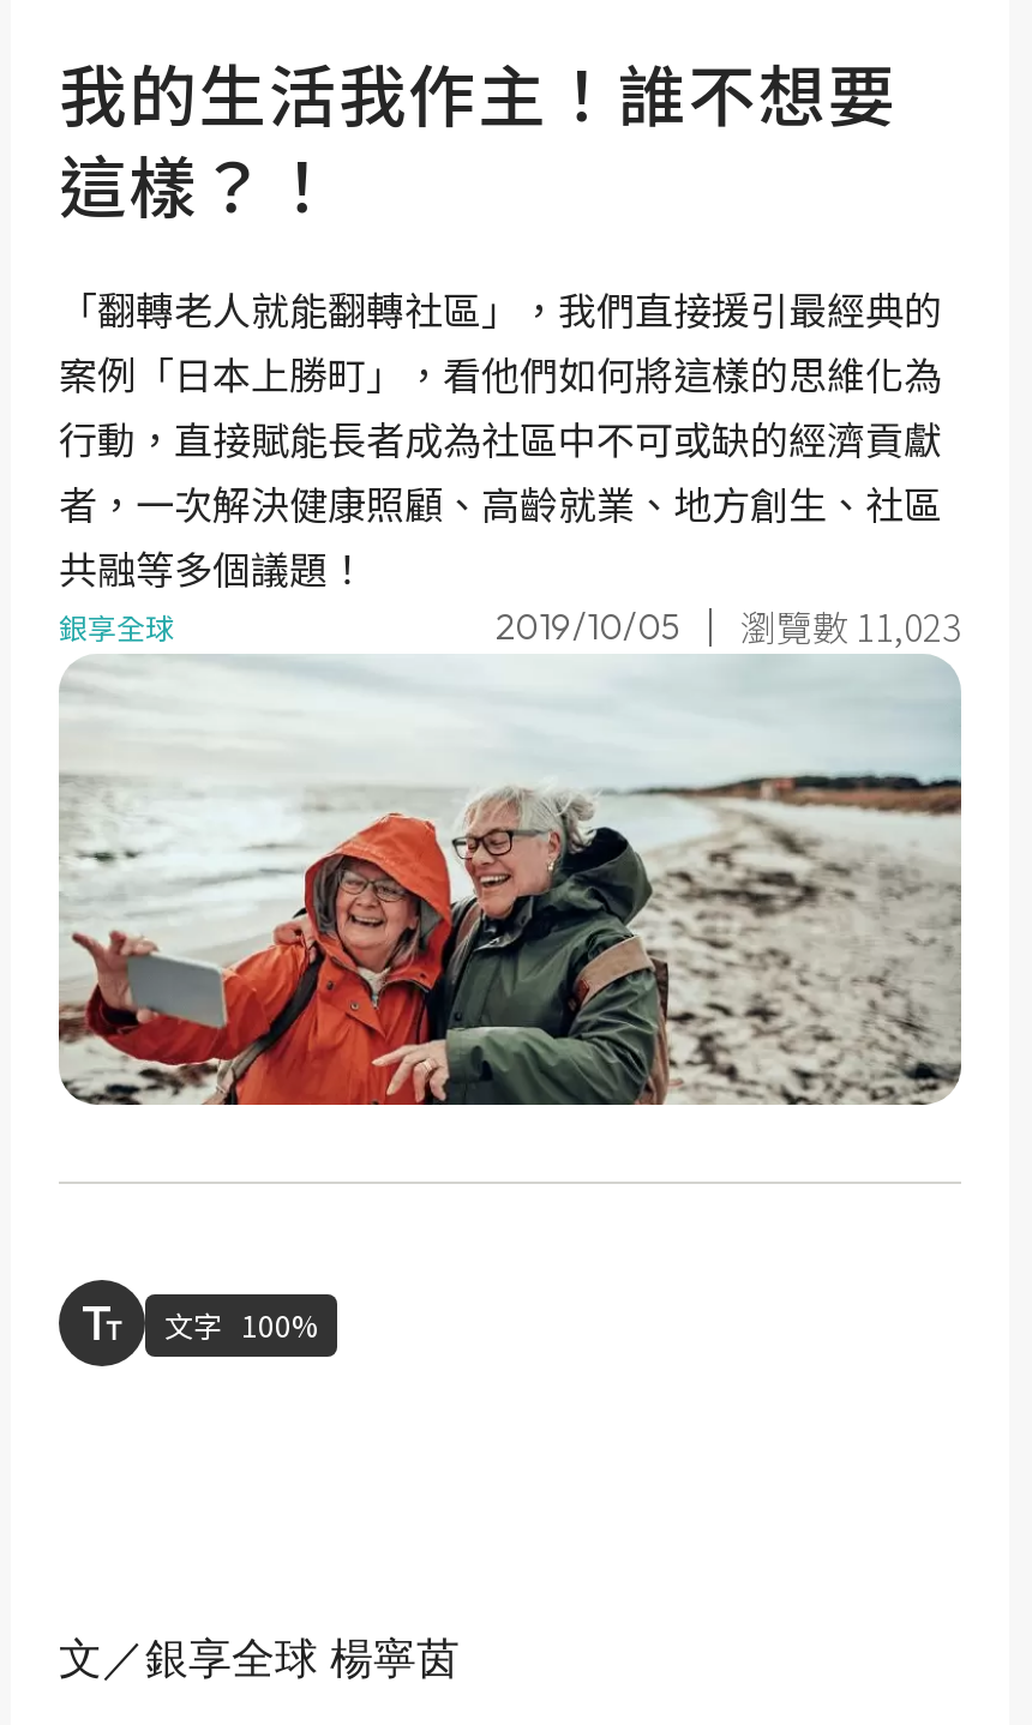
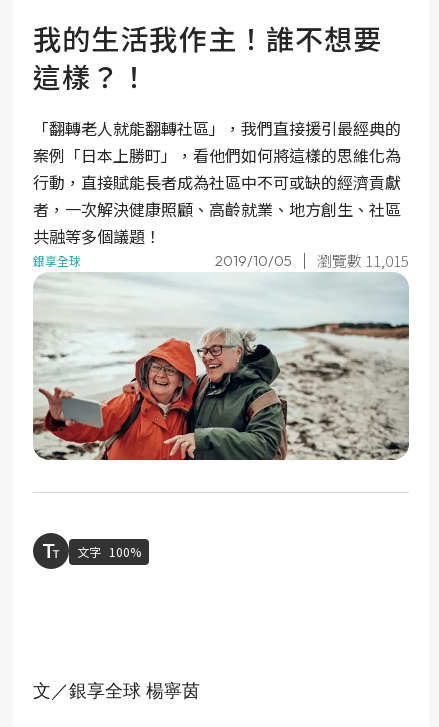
[496,601,961,651] 2019/10/05 瀏覽數 11,023 -> [215,250,409,271] 2019/10/05 瀏覽數 11,015

